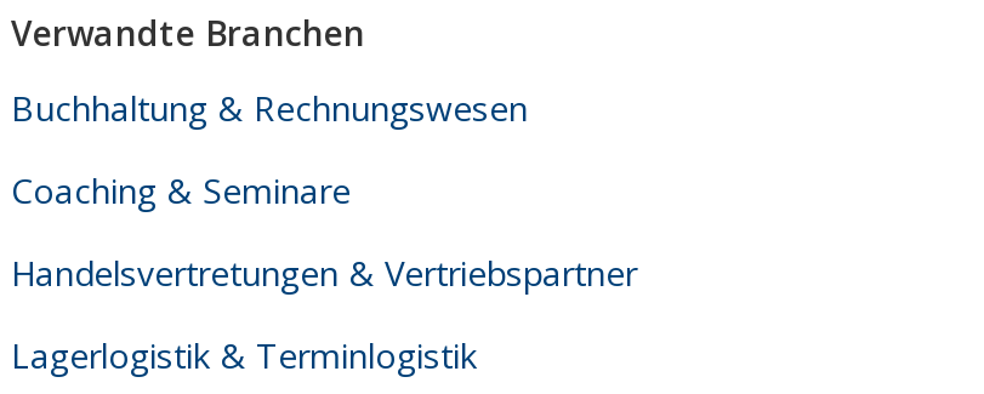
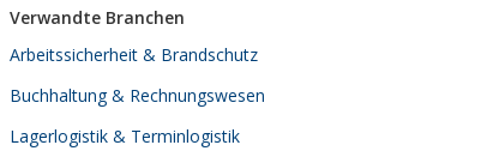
none -> [10,43,258,66] Arbeitssicherheit & Brandschutz
moved [11,85,528,131] -> [10,84,265,107]: Buchhaltung & Rechnungswesen
[11,167,637,296] Coaching & Seminare | Handelsvertretungen & Vertriebspartner -> none

